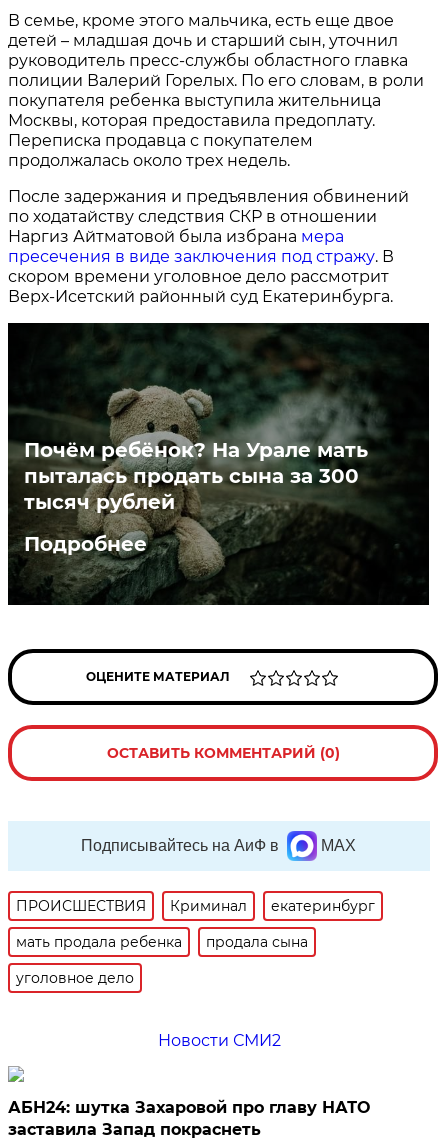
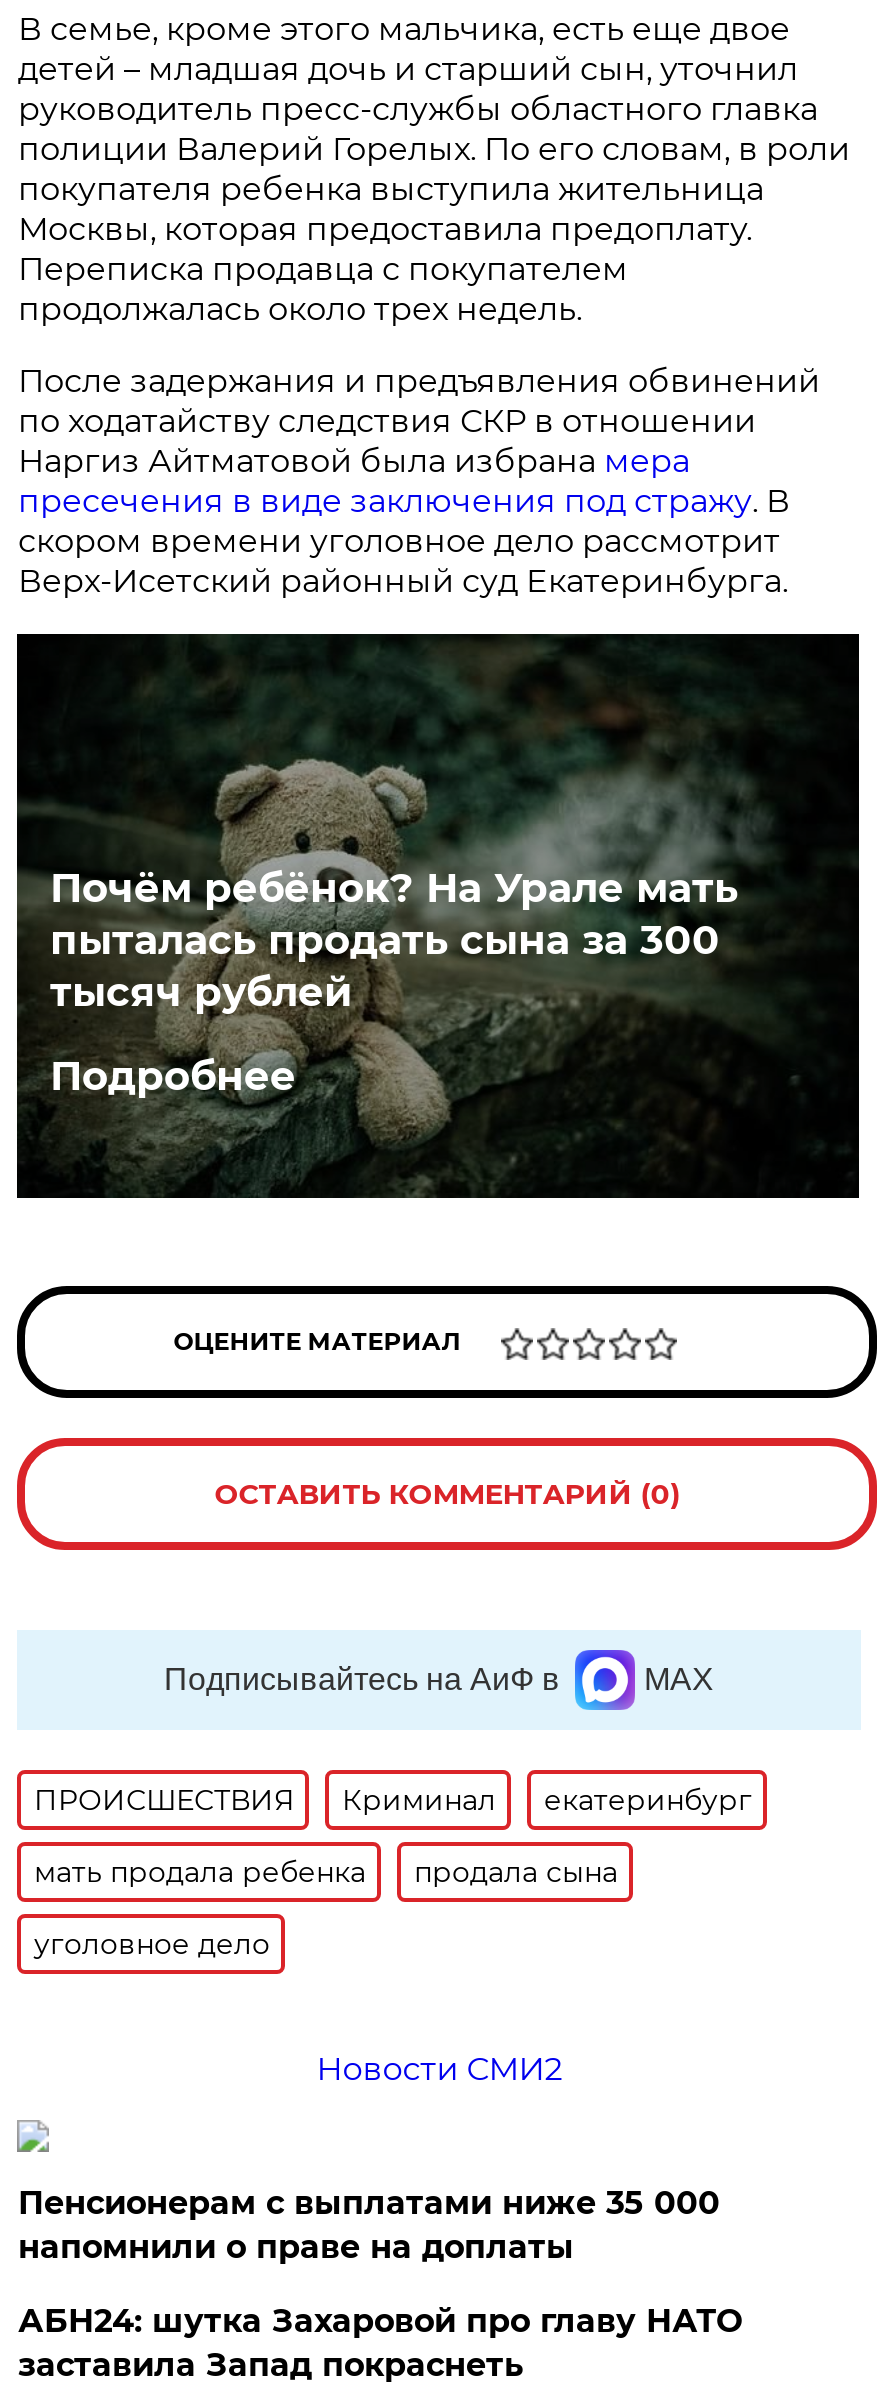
none -> [18,2184,720,2266] Пенсионерам с выплатами ниже 35 000 | напомнили о праве на доплаты

